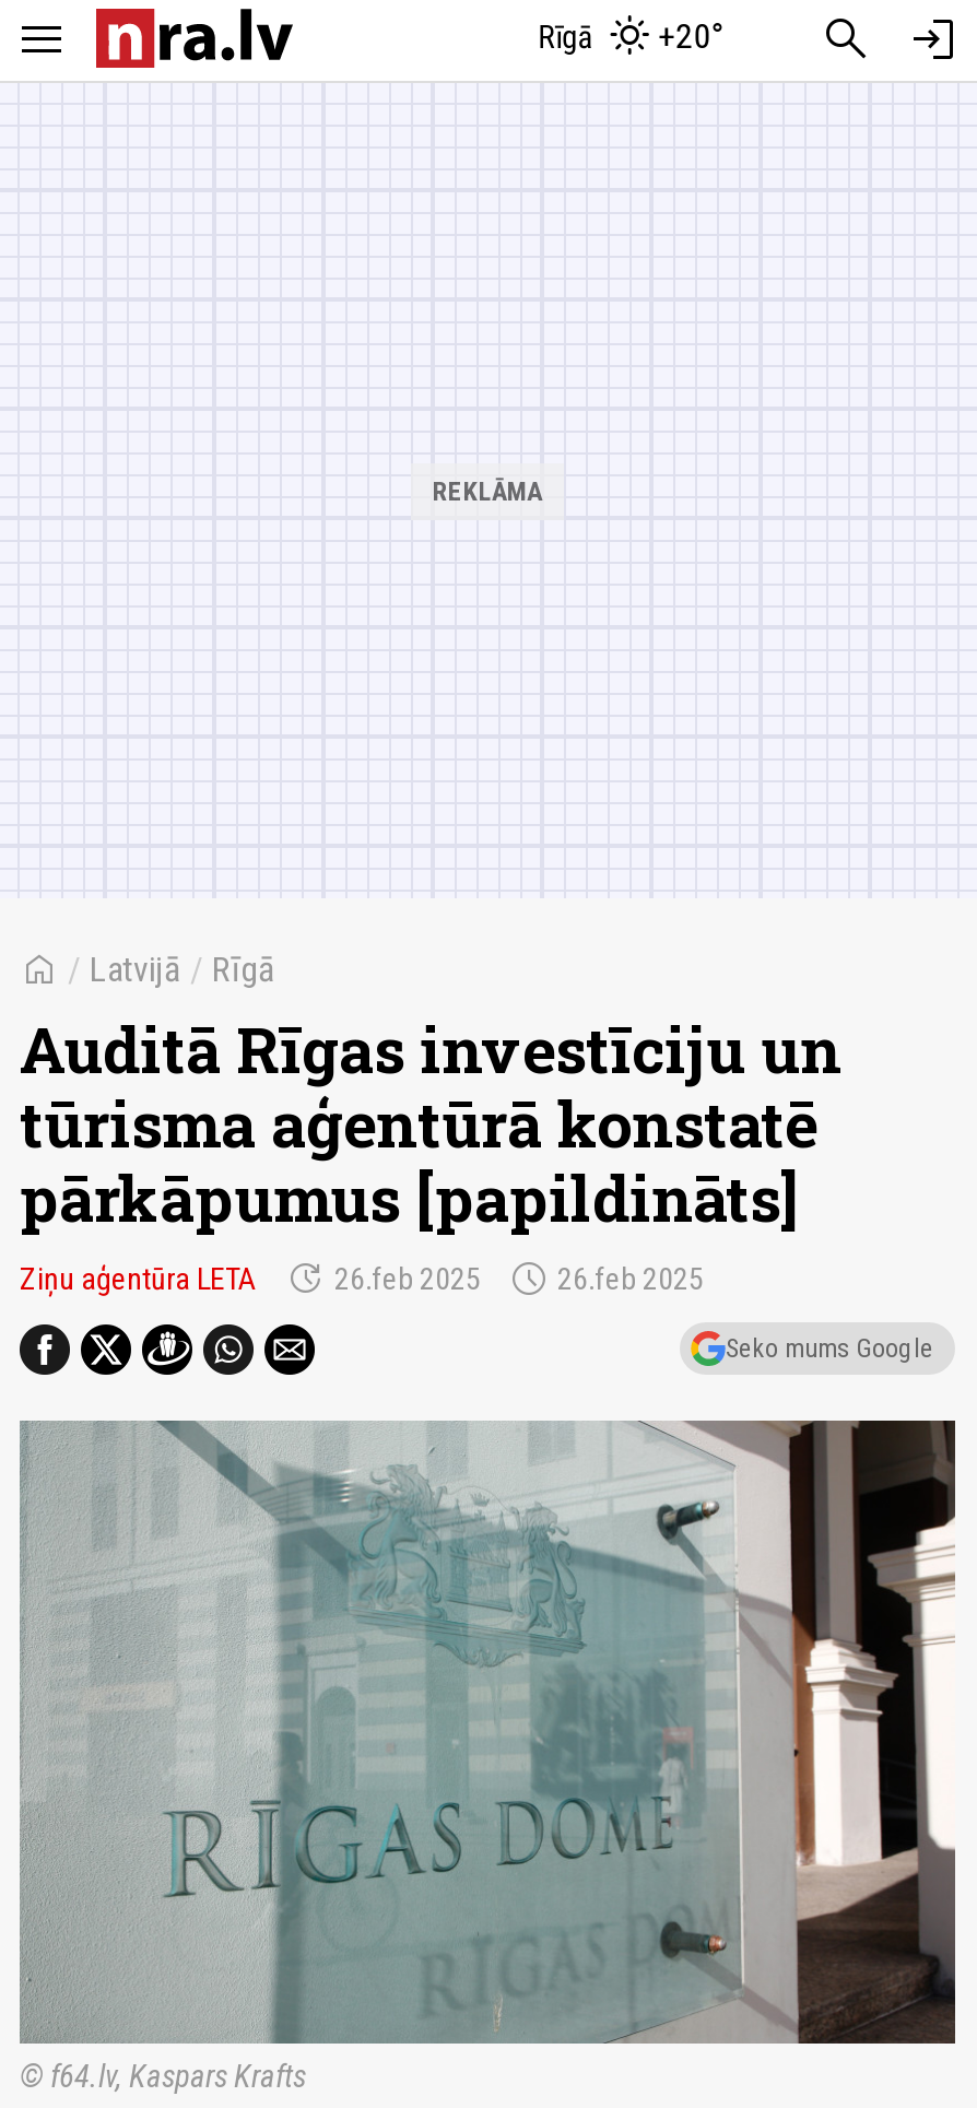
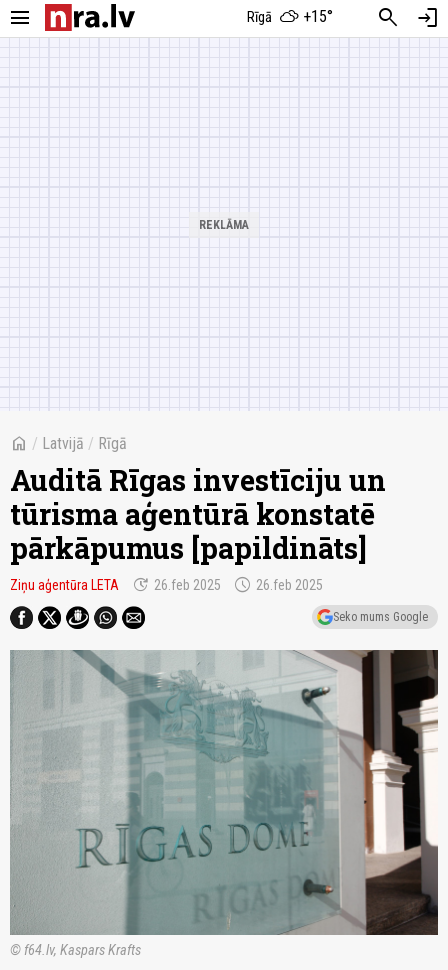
[538,15,724,57] Rīgā +20° -> [247,7,333,26] Rīgā +15°

